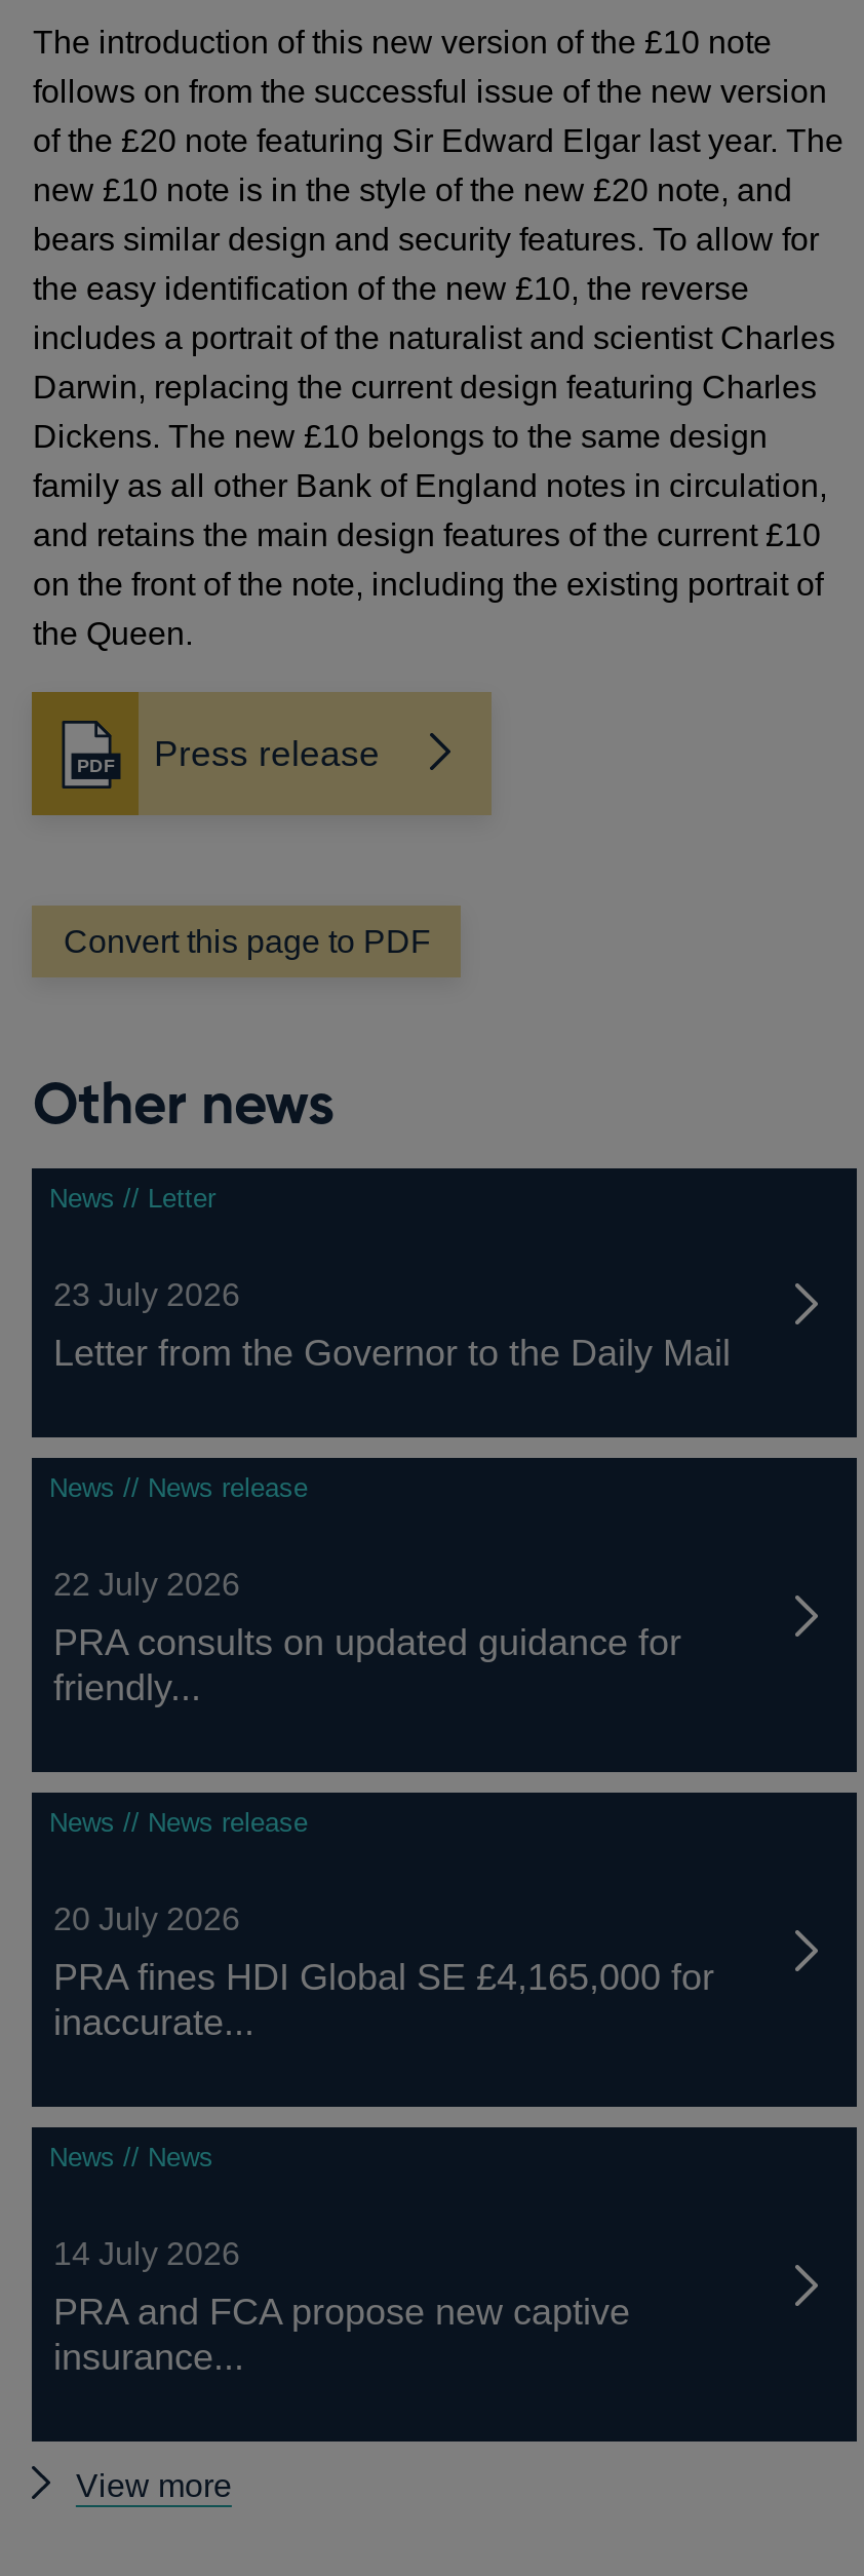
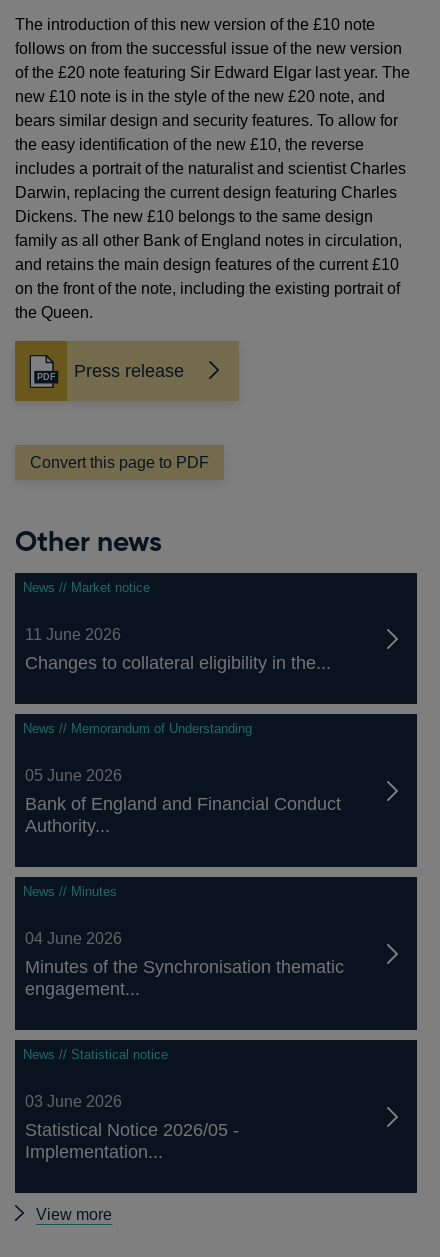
[49,1183,215,1214] News // Letter -> [23,580,150,595] News // Market notice
[53,1277,240,1312] 23 July 2026 -> [25,626,121,643] 11 June 2026
[53,1333,730,1374] Letter from the Governor to the Daily Mail -> [25,653,331,673] Changes to collateral eligibility in the...
[49,1472,308,1503] News // News release -> [23,721,252,736] News // Memorandum of Understanding
[53,1567,240,1602] 22 July 2026 -> [25,767,122,784] 05 June 2026
[53,1622,681,1708] PRA consults on updated guidance for | friendly... -> [25,794,341,836] Bank of England and Financial Conduct | Authority...
[49,1807,308,1838] News // News release -> [23,884,117,899] News // Minutes
[53,1901,240,1936] 20 July 2026 -> [25,930,122,947] 04 June 2026
[53,1957,714,2043] PRA fines HDI Global SE £4,165,000 for | inaccurate... -> [25,957,344,999] Minutes of the Synchronisation thematic | engagement...
[49,2142,213,2173] News // News -> [23,1047,168,1062] News // Statistical notice
[53,2236,240,2271] 14 July 2026 -> [25,1093,122,1110] 03 June 2026
[53,2292,630,2378] PRA and FCA propose new captive | insurance... -> [25,1120,239,1162] Statistical Notice 2026/05 - | Implementation...

